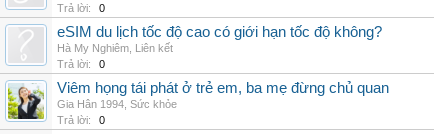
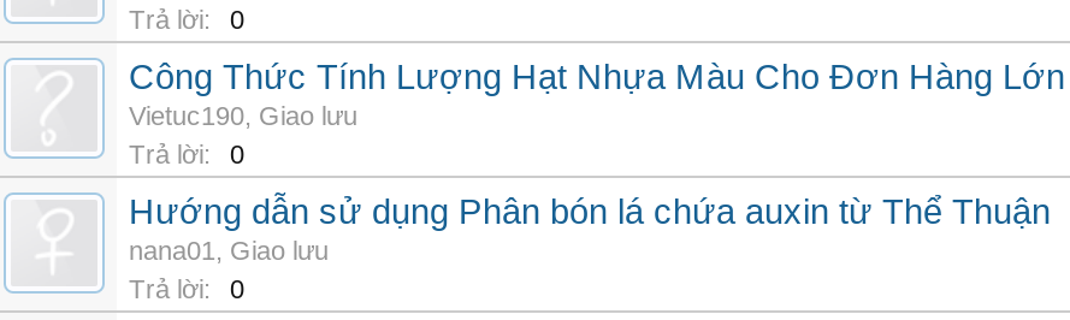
[57,24,382,54] eSIM du lịch tốc độ cao có giới hạn tốc độ không? | Hà My Nghiêm, Liên kết -> [129,58,1065,130] Công Thức Tính Lượng Hạt Nhựa Màu Cho Đơn Hàng Lớn | Vietuc190, Giao lưu
[7,84,44,120] [image] -> none
[57,80,389,110] Viêm họng tái phát ở trẻ em, ba mẹ đừng chủ quan | Gia Hân 1994, Sức khỏe -> [129,192,1051,265] Hướng dẫn sử dụng Phân bón lá chứa auxin từ Thể Thuận | nana01, Giao lưu

